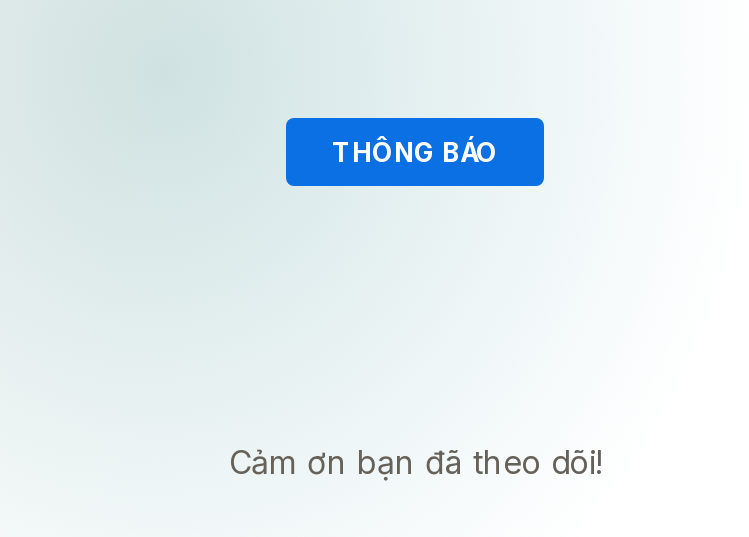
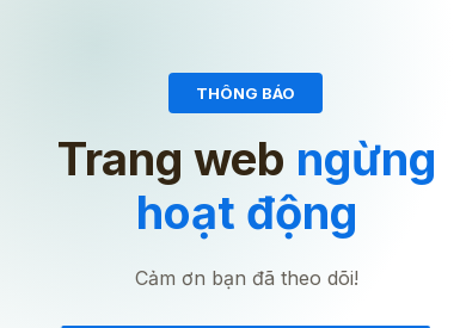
none -> [57,131,436,240] Trang web ngừng | hoạt động

